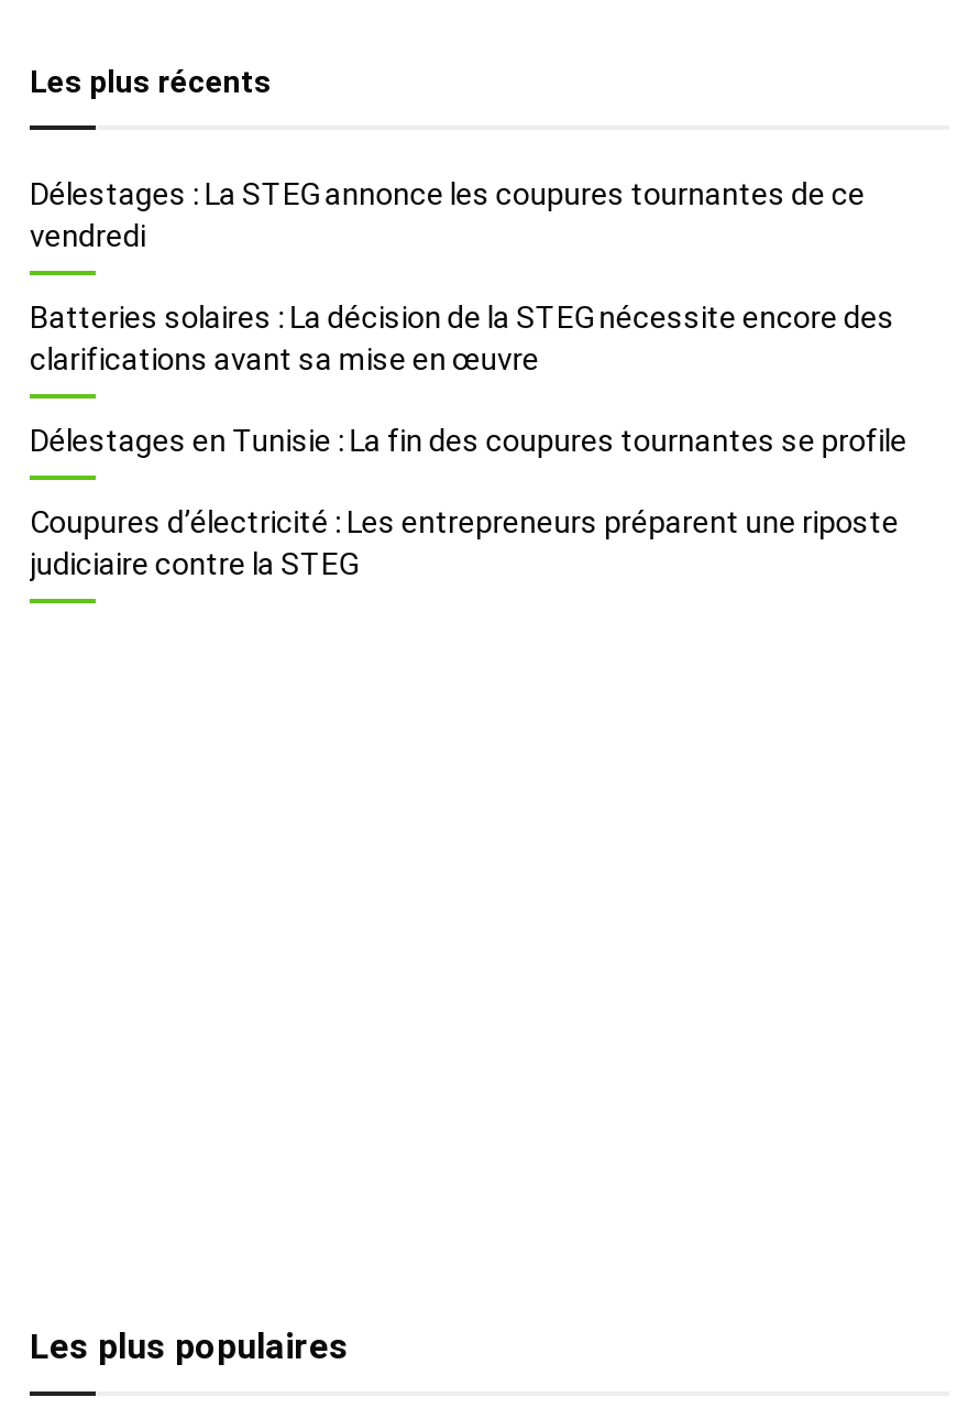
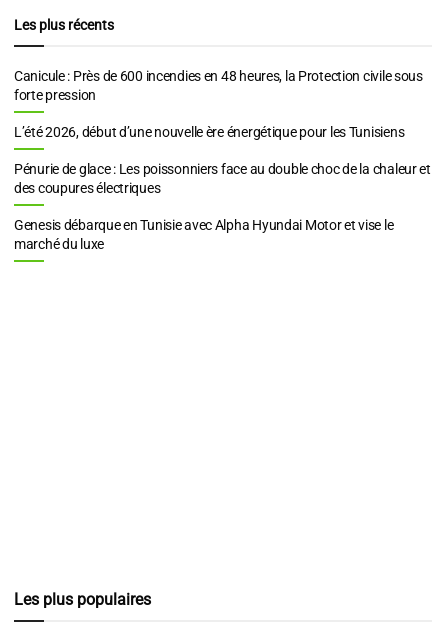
[30,176,865,253] Délestages : La STEG annonce les coupures tournantes de ce | vendredi -> [14,68,423,103] Canicule : Près de 600 incendies en 48 heures, la Protection civile sous | forte pression
[30,300,895,377] Batteries solaires : La décision de la STEG nécessite encore des | clarifications avant sa mise en œuvre -> [14,124,404,140] L’été 2026, début d’une nouvelle ère énergétique pour les Tunisiens
[30,423,907,458] Délestages en Tunisie : La fin des coupures tournantes se profile -> [14,161,431,196] Pénurie de glace : Les poissonniers face au double choc de la chaleur et | des coupures électriques
[30,504,899,581] Coupures d’électricité : Les entrepreneurs préparent une riposte | judiciaire contre la STEG -> [14,217,393,252] Genesis débarque en Tunisie avec Alpha Hyundai Motor et vise le | marché du luxe

